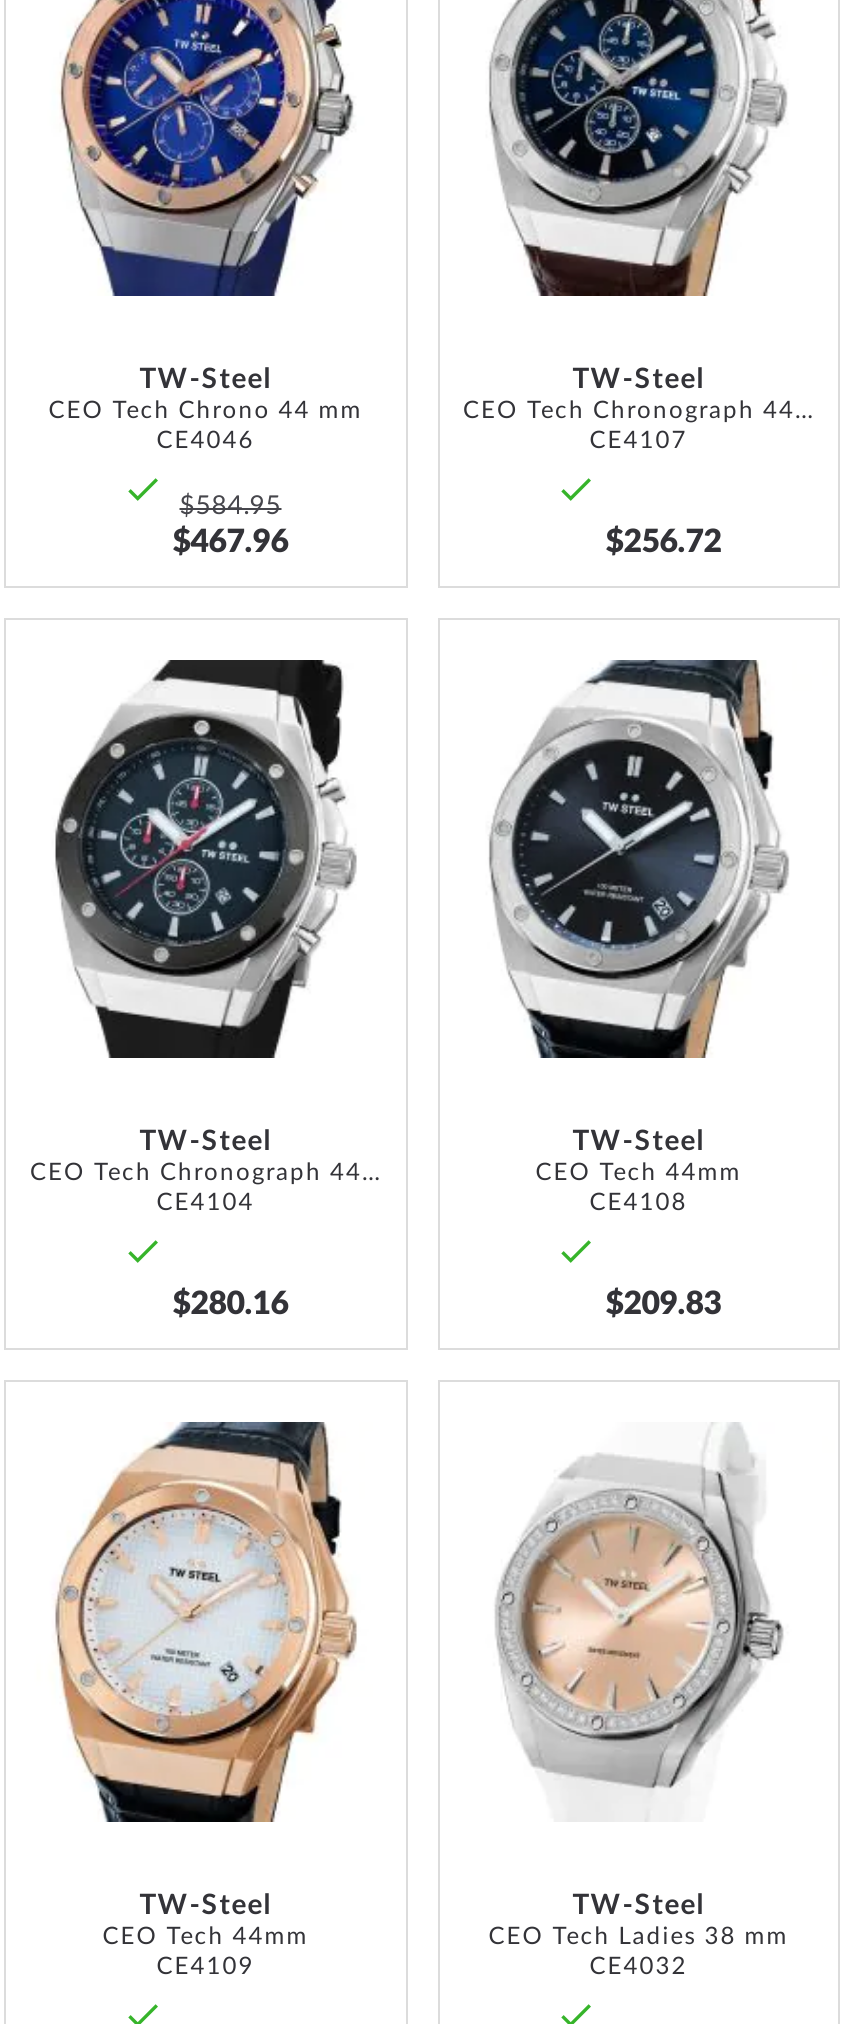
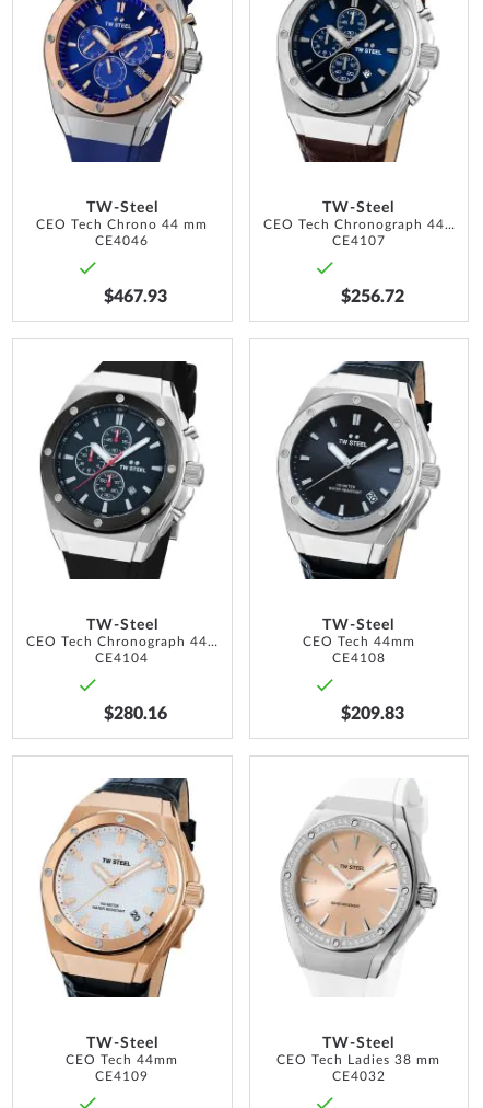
[172,493,288,557] $584.95 | $467.96 -> [104,287,167,305] $467.93

